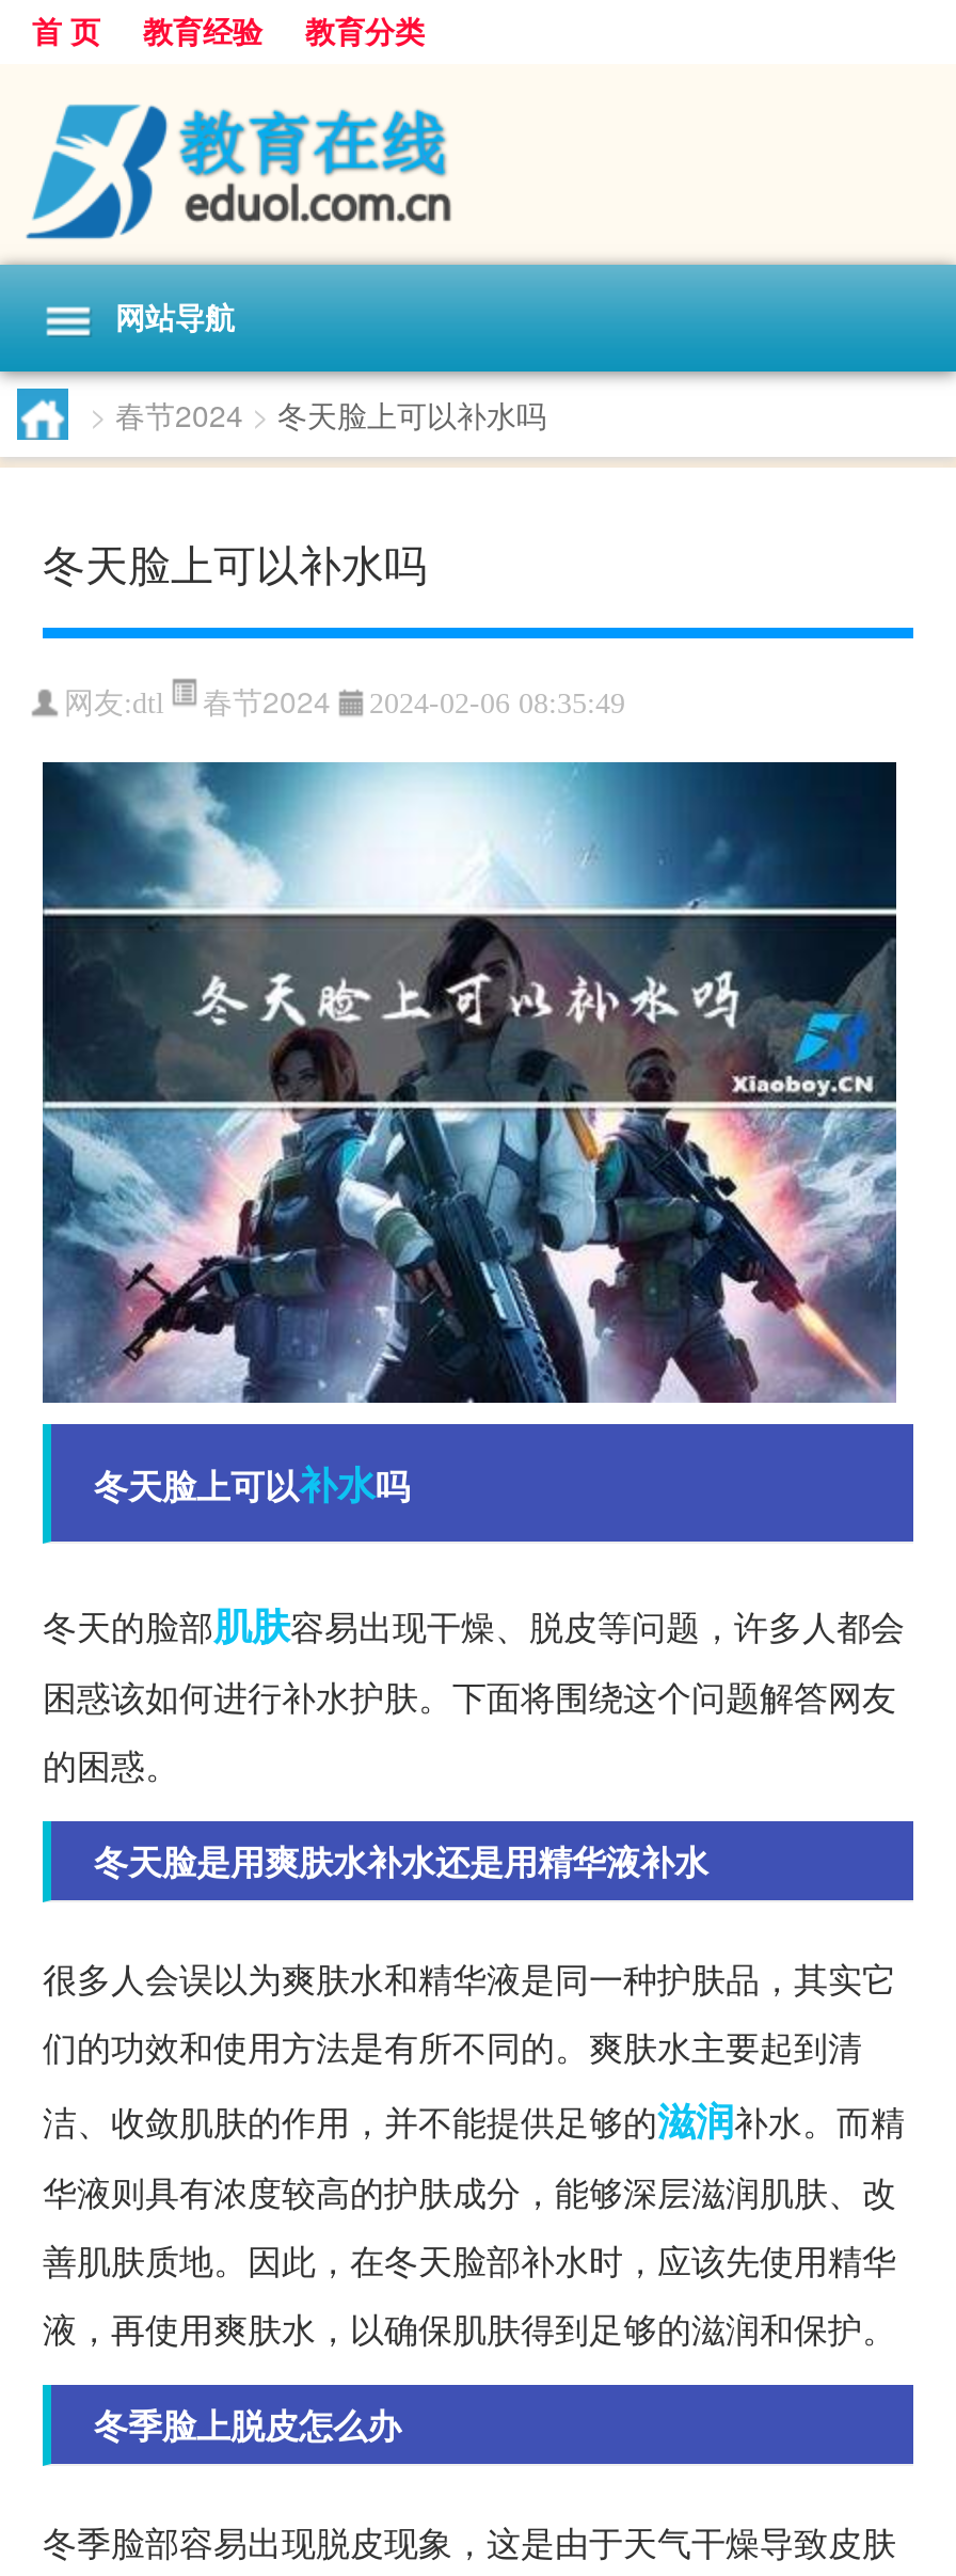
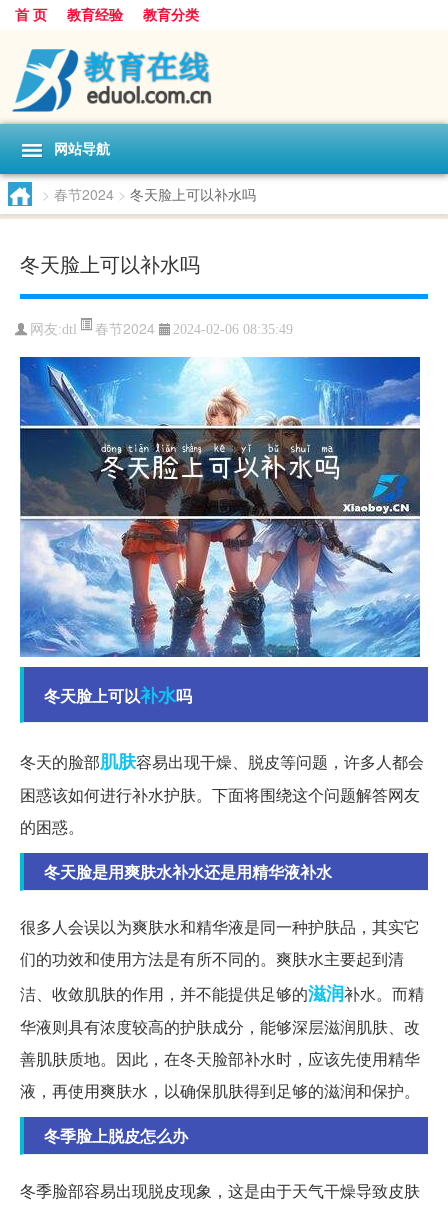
[41,760,898,1405] [image] -> [19,356,421,658] [image]

